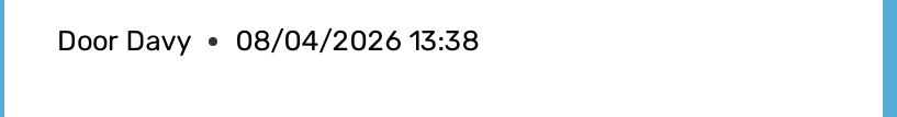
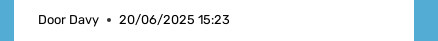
[57,25,479,58] Door Davy 08/04/2026 13:38 -> [38,12,230,27] Door Davy 20/06/2025 15:23

